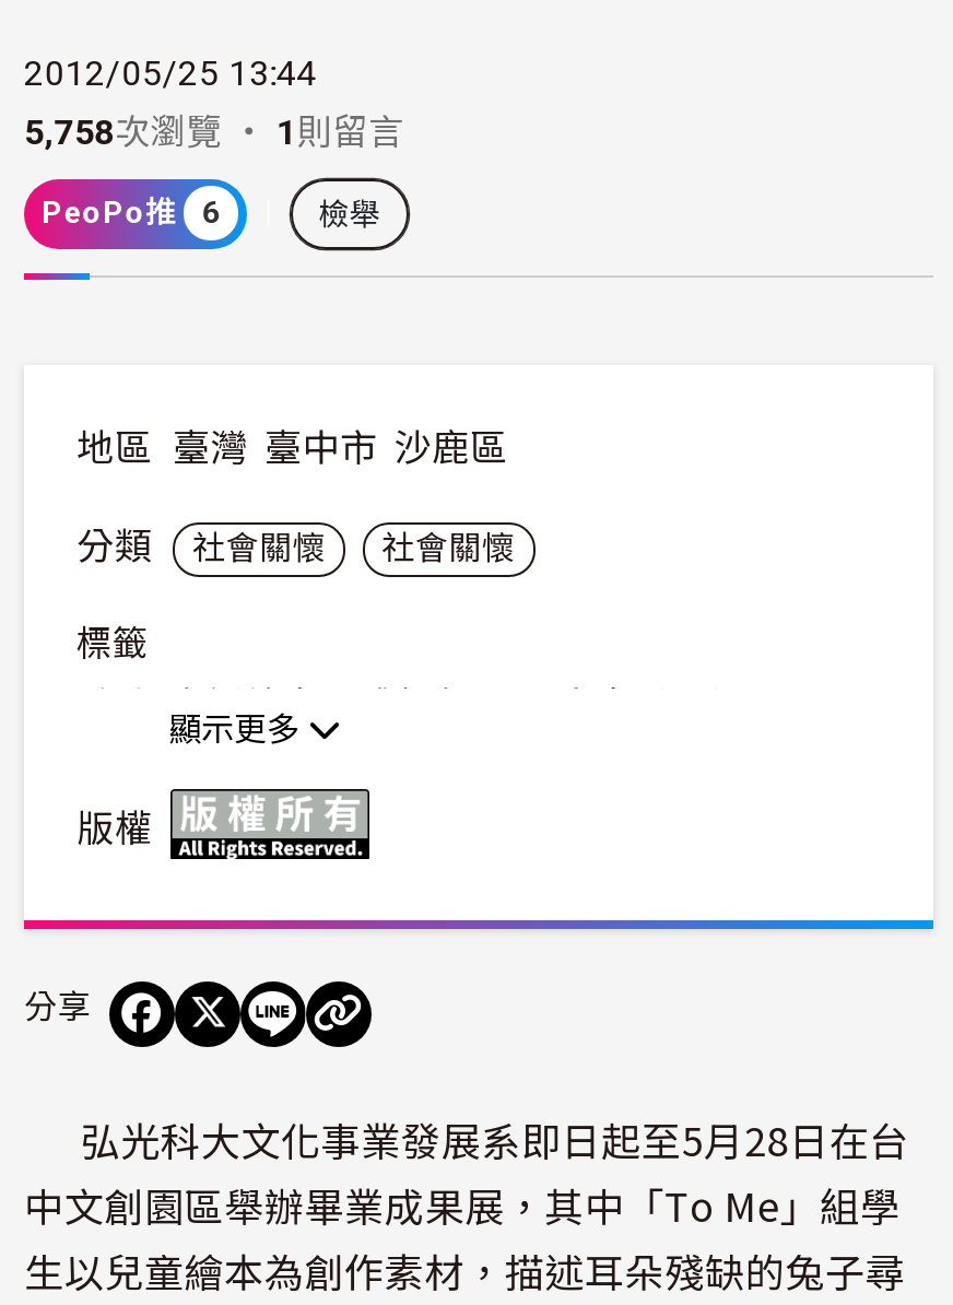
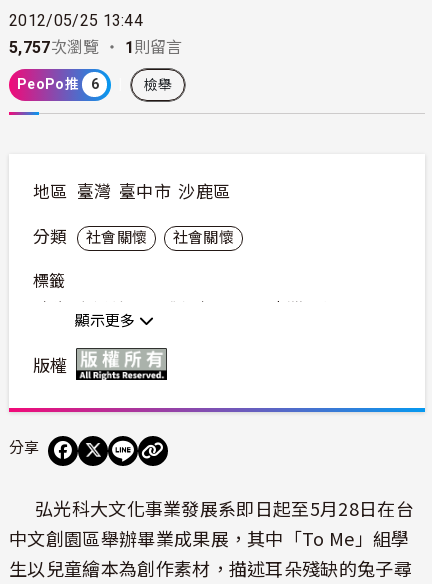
[24,111,404,153] 5,758次瀏覽 ・1則留言 -> [9,38,183,57] 5,757次瀏覽 ・1則留言

